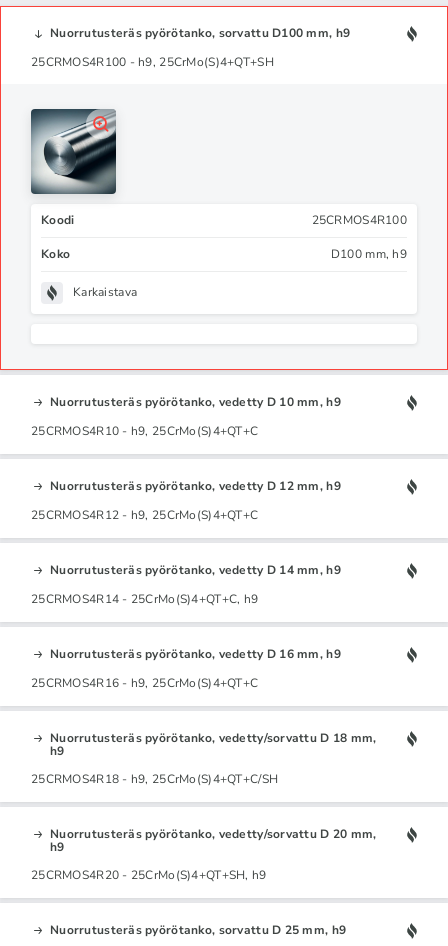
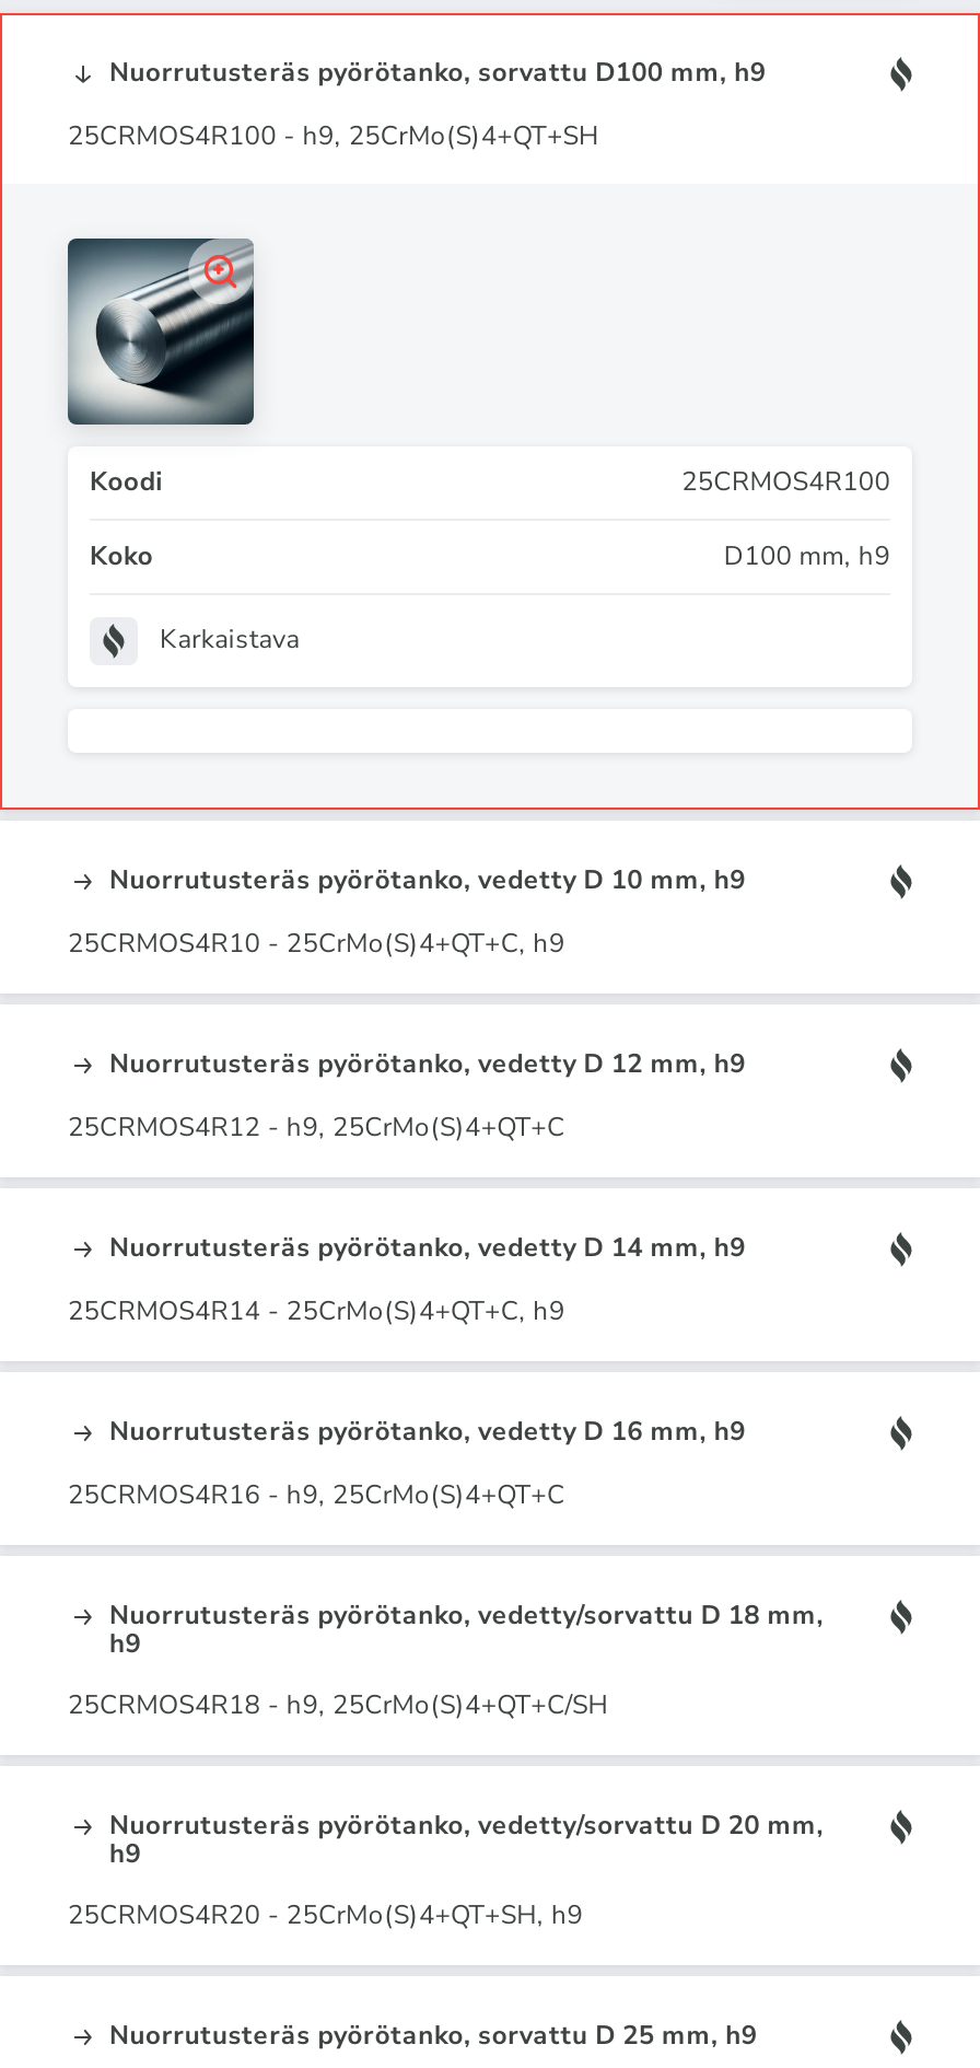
[31,422,258,438] 25CRMOS4R10 - h9, 25CrMo(S)4+QT+C -> [68,925,565,960] 25CRMOS4R10 - 25CrMo(S)4+QT+C, h9

